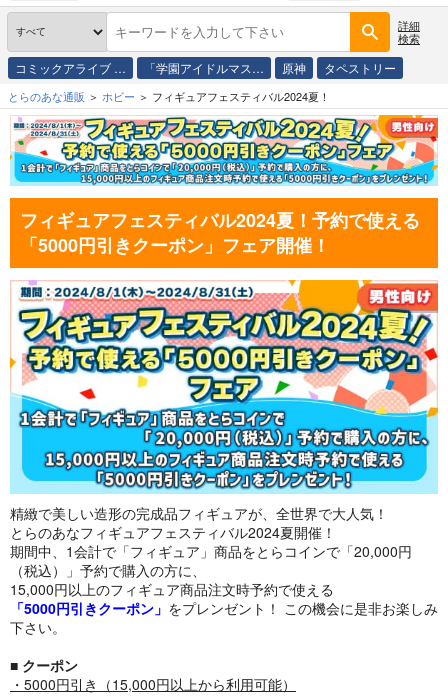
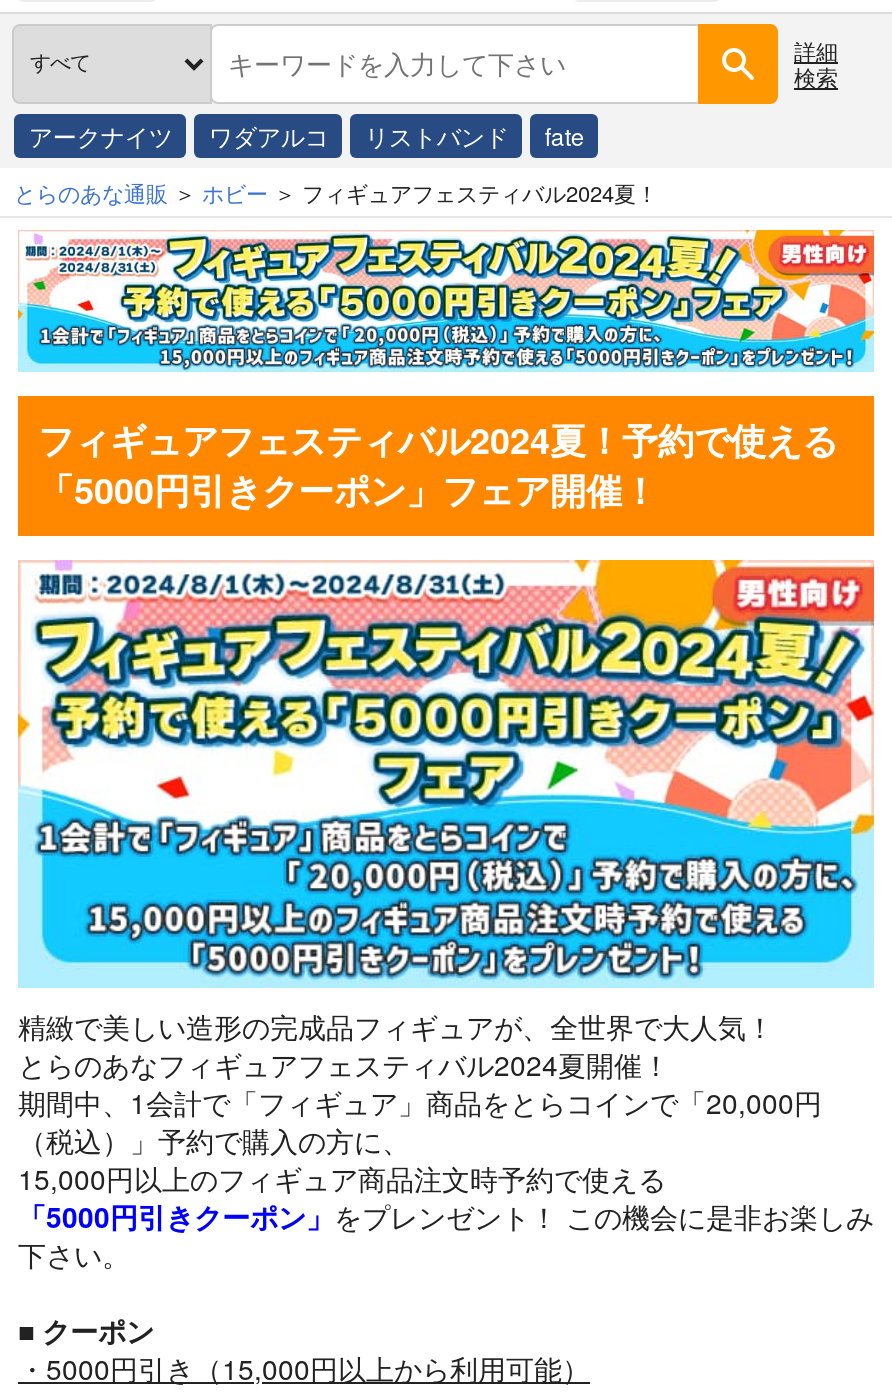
[15,59,396,76] コミックアライブ … | 「学園アイドルマス… | 原神 | タペストリー -> [29,118,585,152] アークナイツ | ワダアルコ | リストバンド | fate

